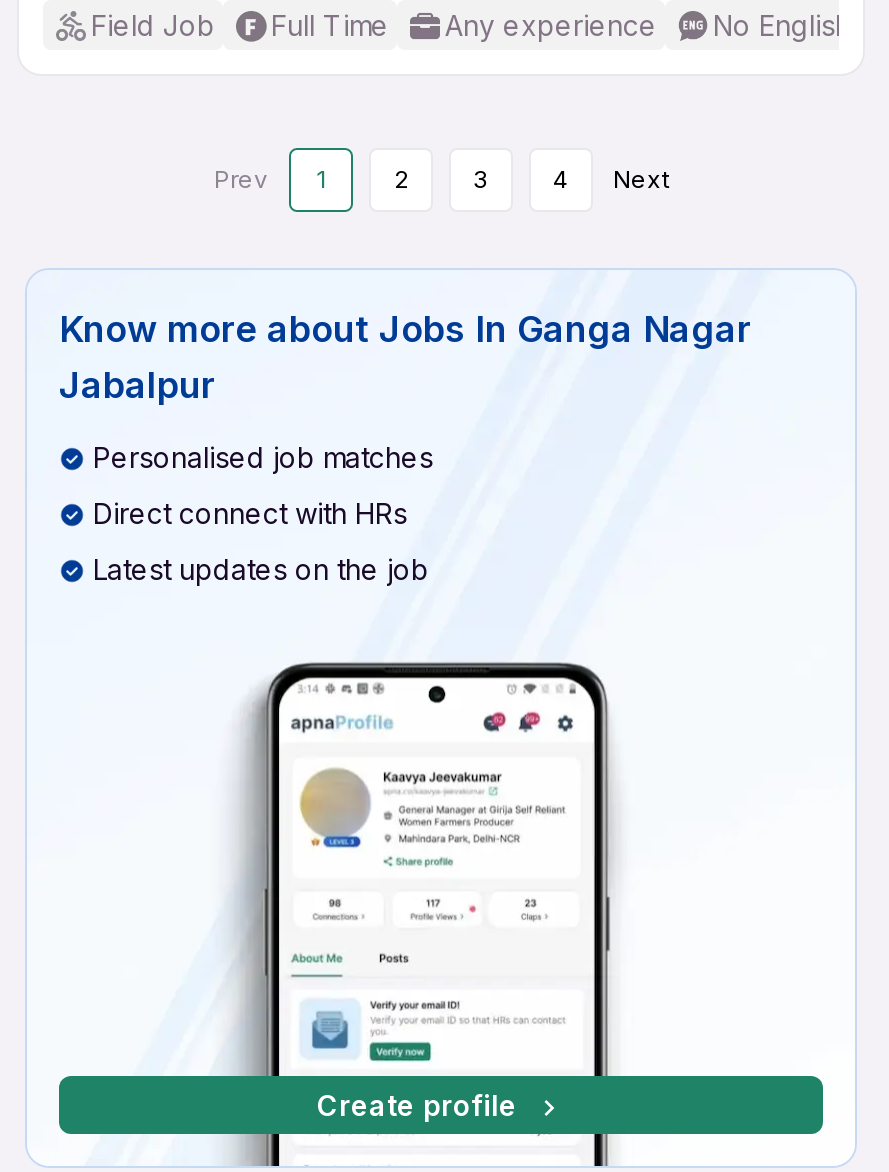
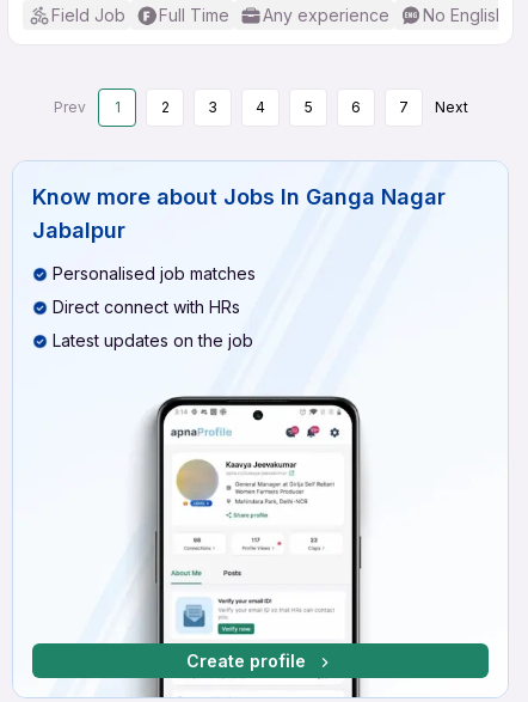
none -> [304,98,409,116] 5 | 6 | 7

